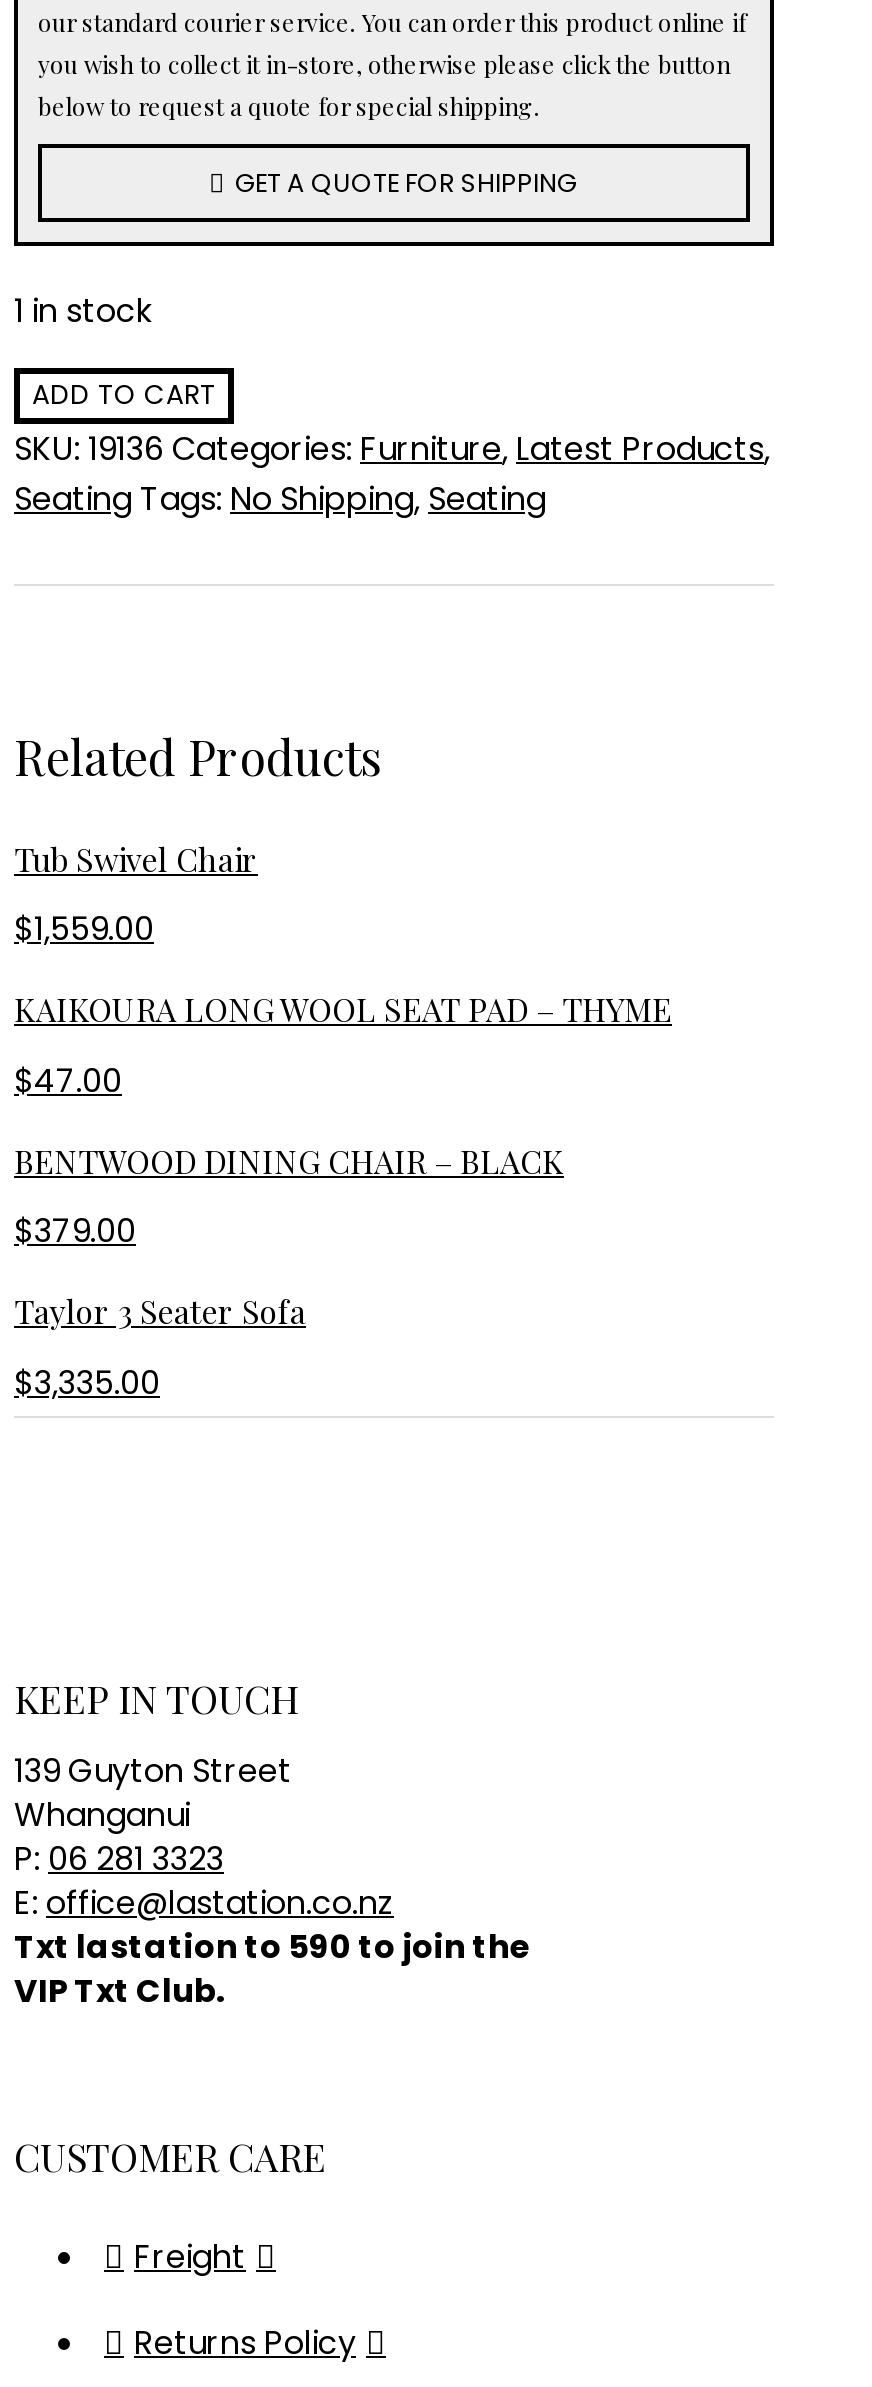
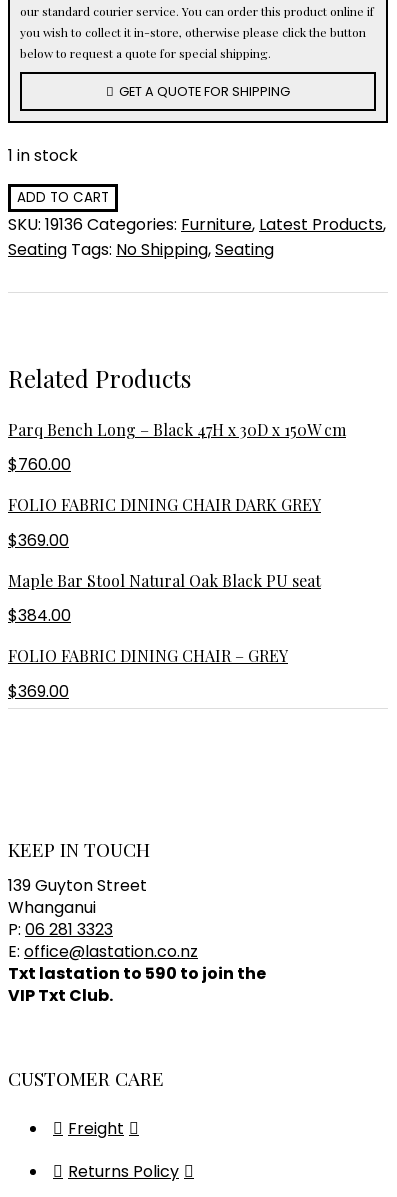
[14,838,258,880] Tub Swivel Chair -> [8,419,346,440] Parq Bench Long – Black 47H x 30D x 150W cm
[14,906,154,952] $1,559.00 -> [8,453,71,476] $760.00
[14,989,672,1031] KAIKOURA LONG WOOL SEAT PAD – THYME -> [8,494,321,515] FOLIO FABRIC DINING CHAIR DARK GREY
[14,1057,122,1103] $47.00 -> [8,528,69,551] $369.00
[14,1140,564,1182] BENTWOOD DINING CHAIR – BLACK -> [8,570,321,591] Maple Bar Stool Natural Oak Black PU seat
[14,1208,136,1254] $379.00 -> [8,604,71,627] $384.00
[14,1291,306,1333] Taylor 3 Seater Sofa -> [8,645,288,666] FOLIO FABRIC DINING CHAIR – GREY
[14,1359,160,1405] $3,335.00 -> [8,680,69,703] $369.00

